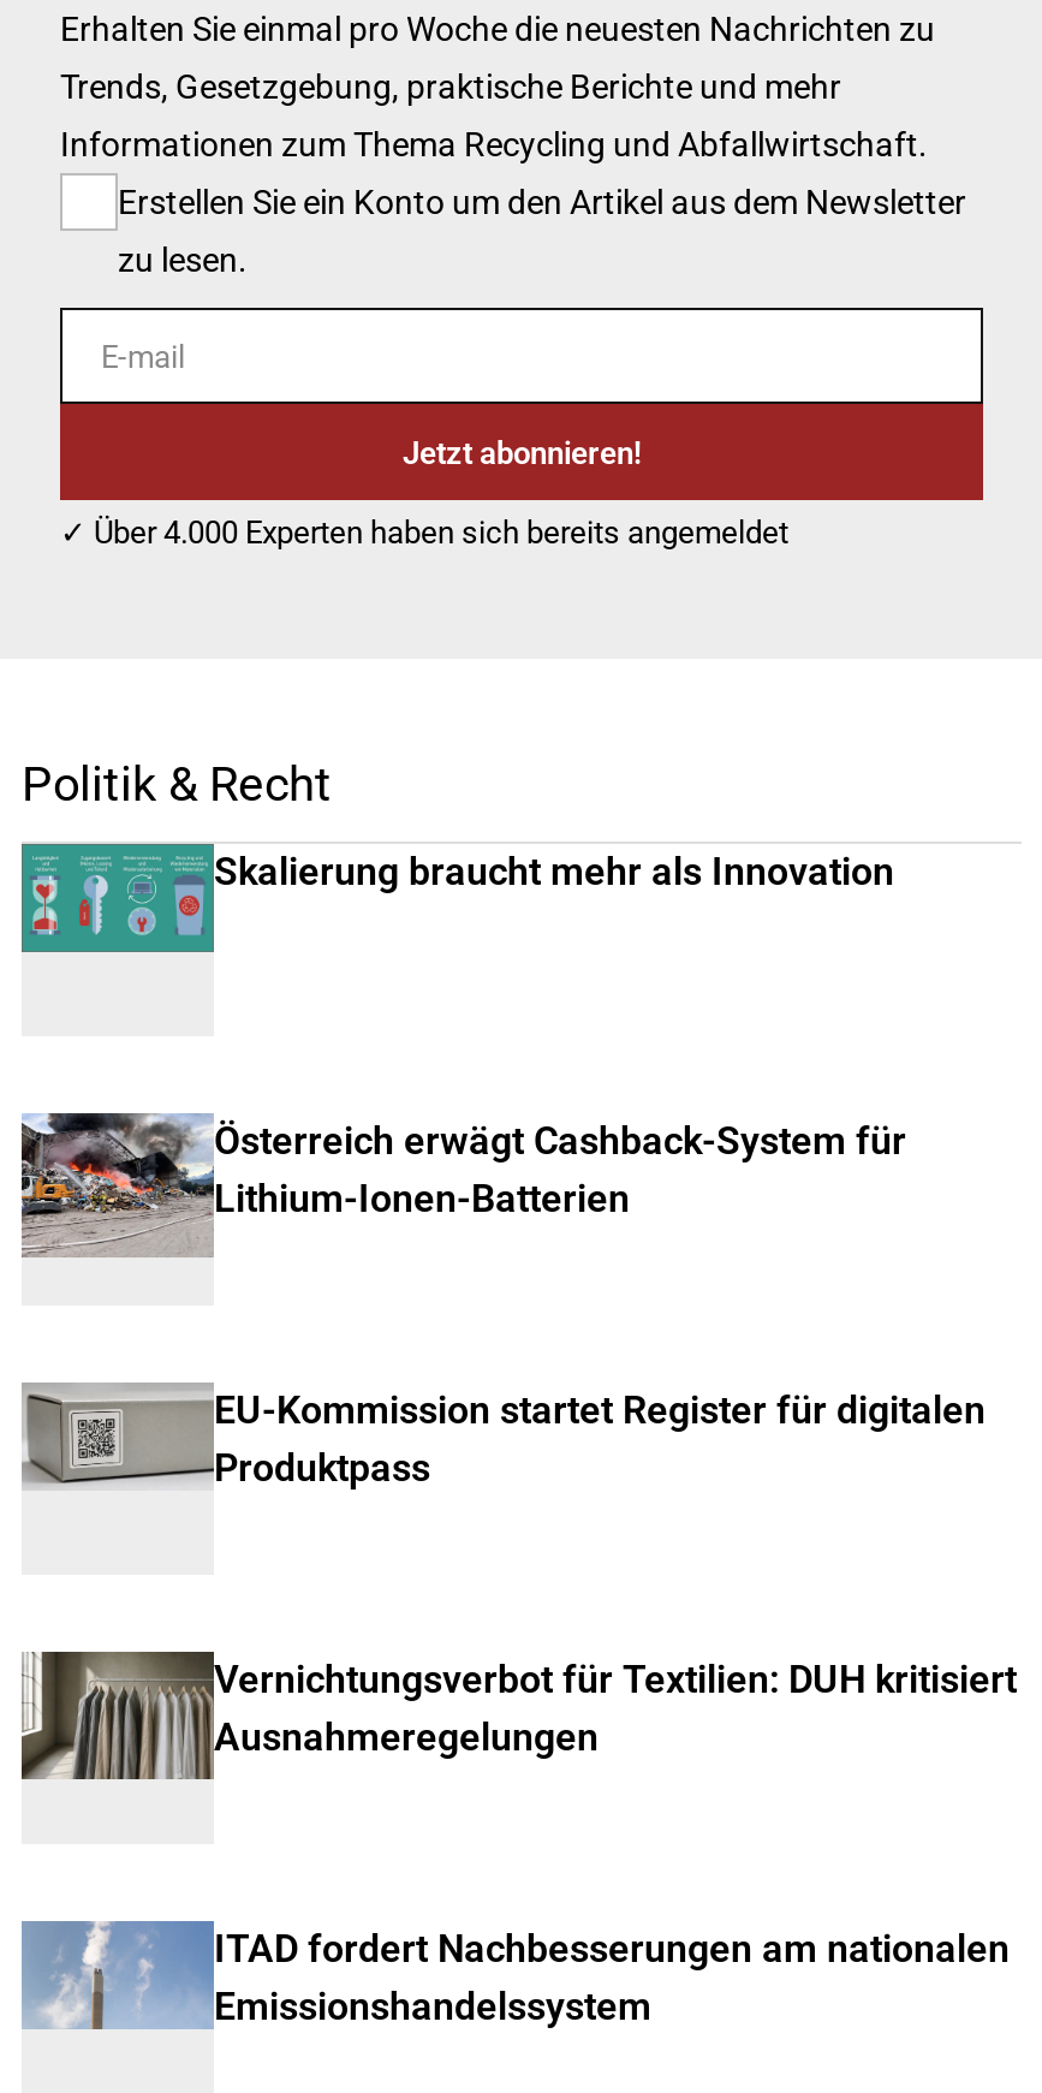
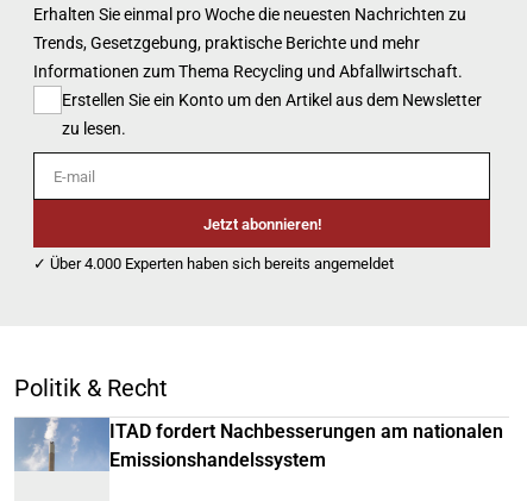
[22,842,894,955] [image] | Skalierung braucht mehr als Innovation -> none
[19,1111,906,1257] [image] | Österreich erwägt Cashback-System für | Lithium-Ionen-Batterien -> none
[22,1383,986,1491] [image] | EU-Kommission startet Register für digitalen | Produktpass -> none
[19,1649,1017,1782] [image] | Vernichtungsverbot für Textilien: DUH kritisiert | Ausnahmeregelungen -> none

